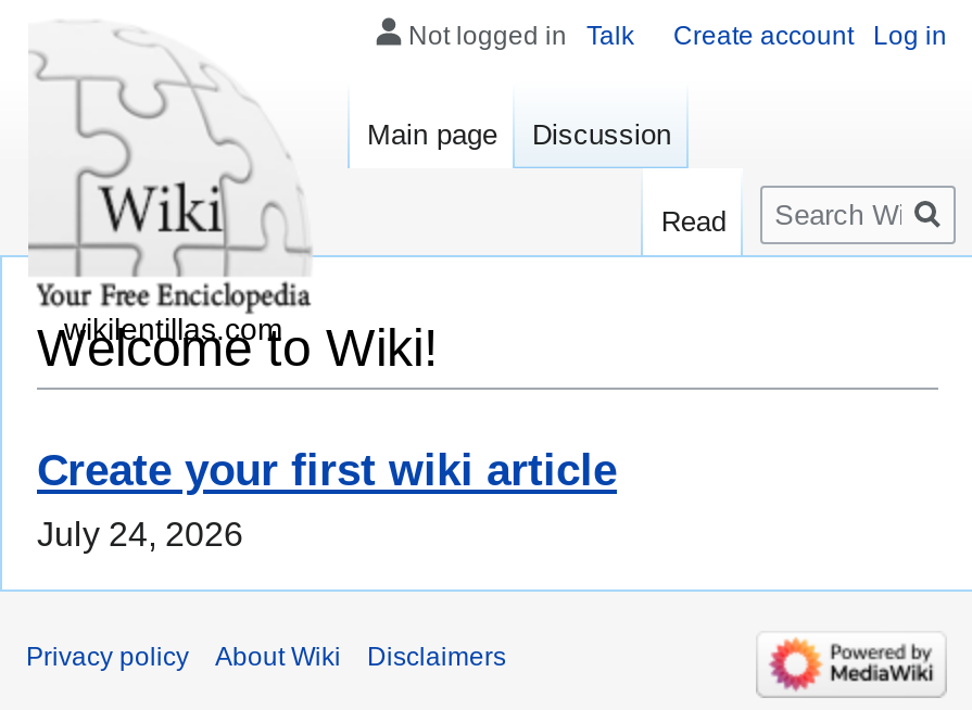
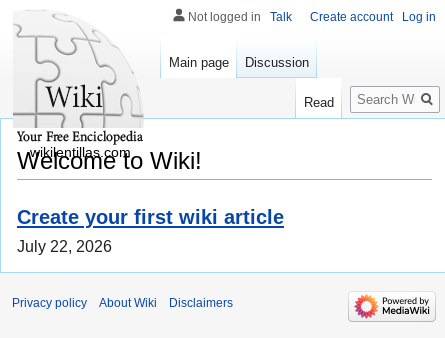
[37,516,243,553] July 24, 2026 -> [17,238,112,255] July 22, 2026

